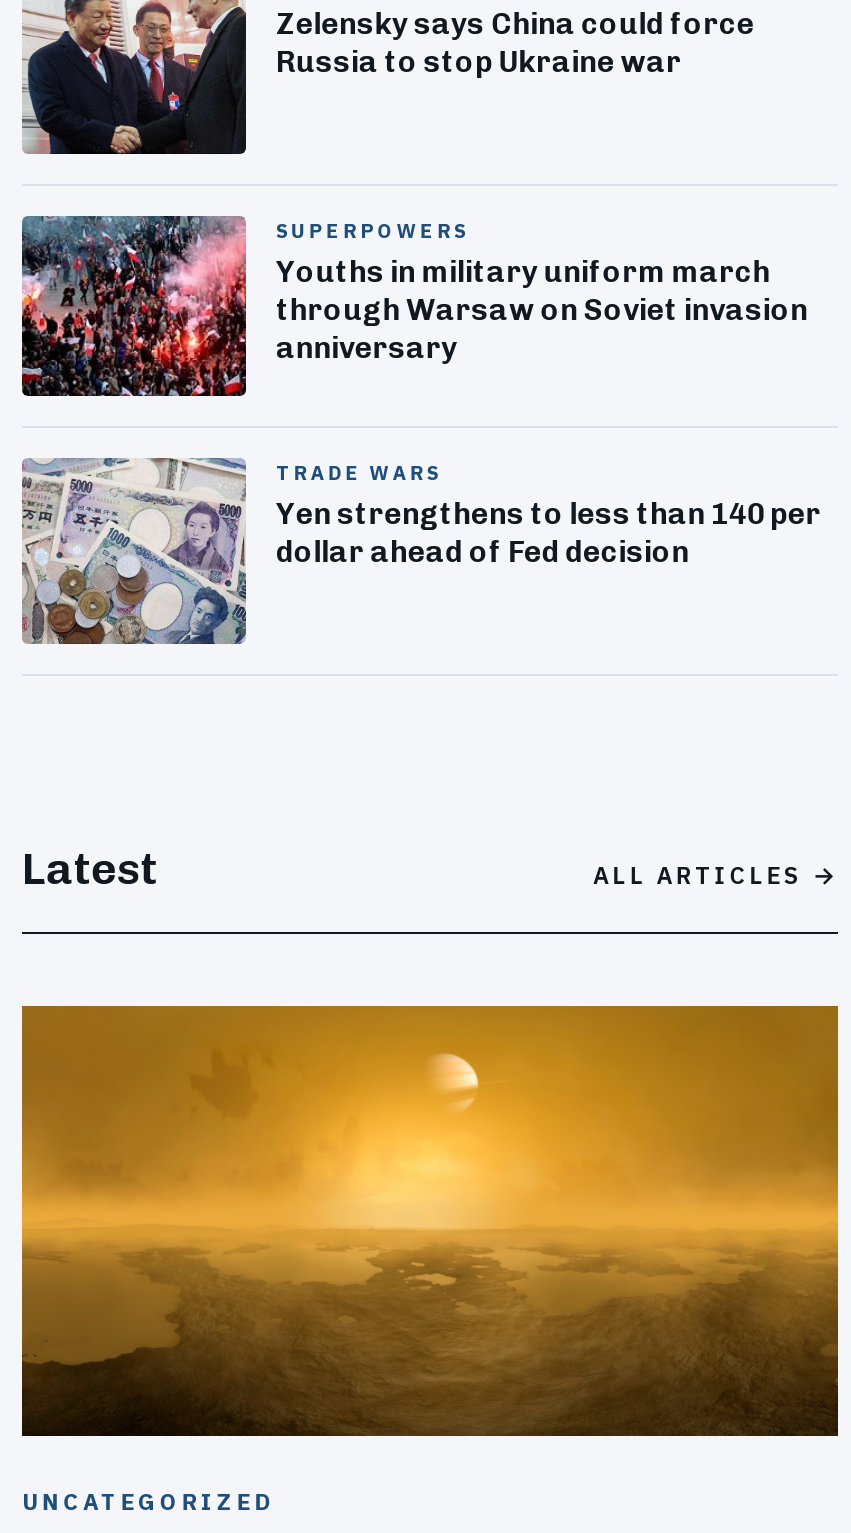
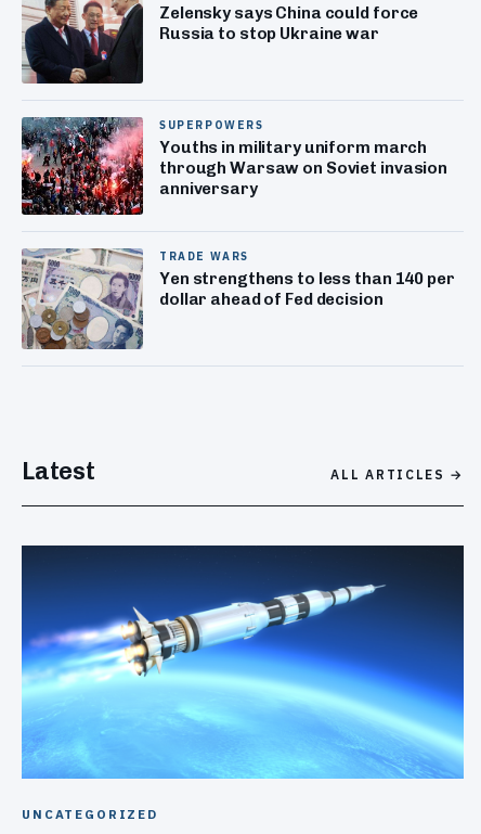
[20,1004,840,1438] [image] -> [21,544,465,780] [image]

